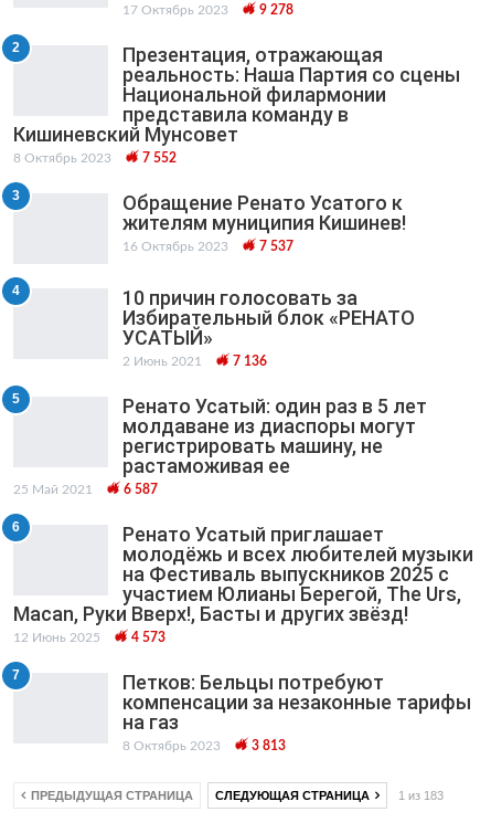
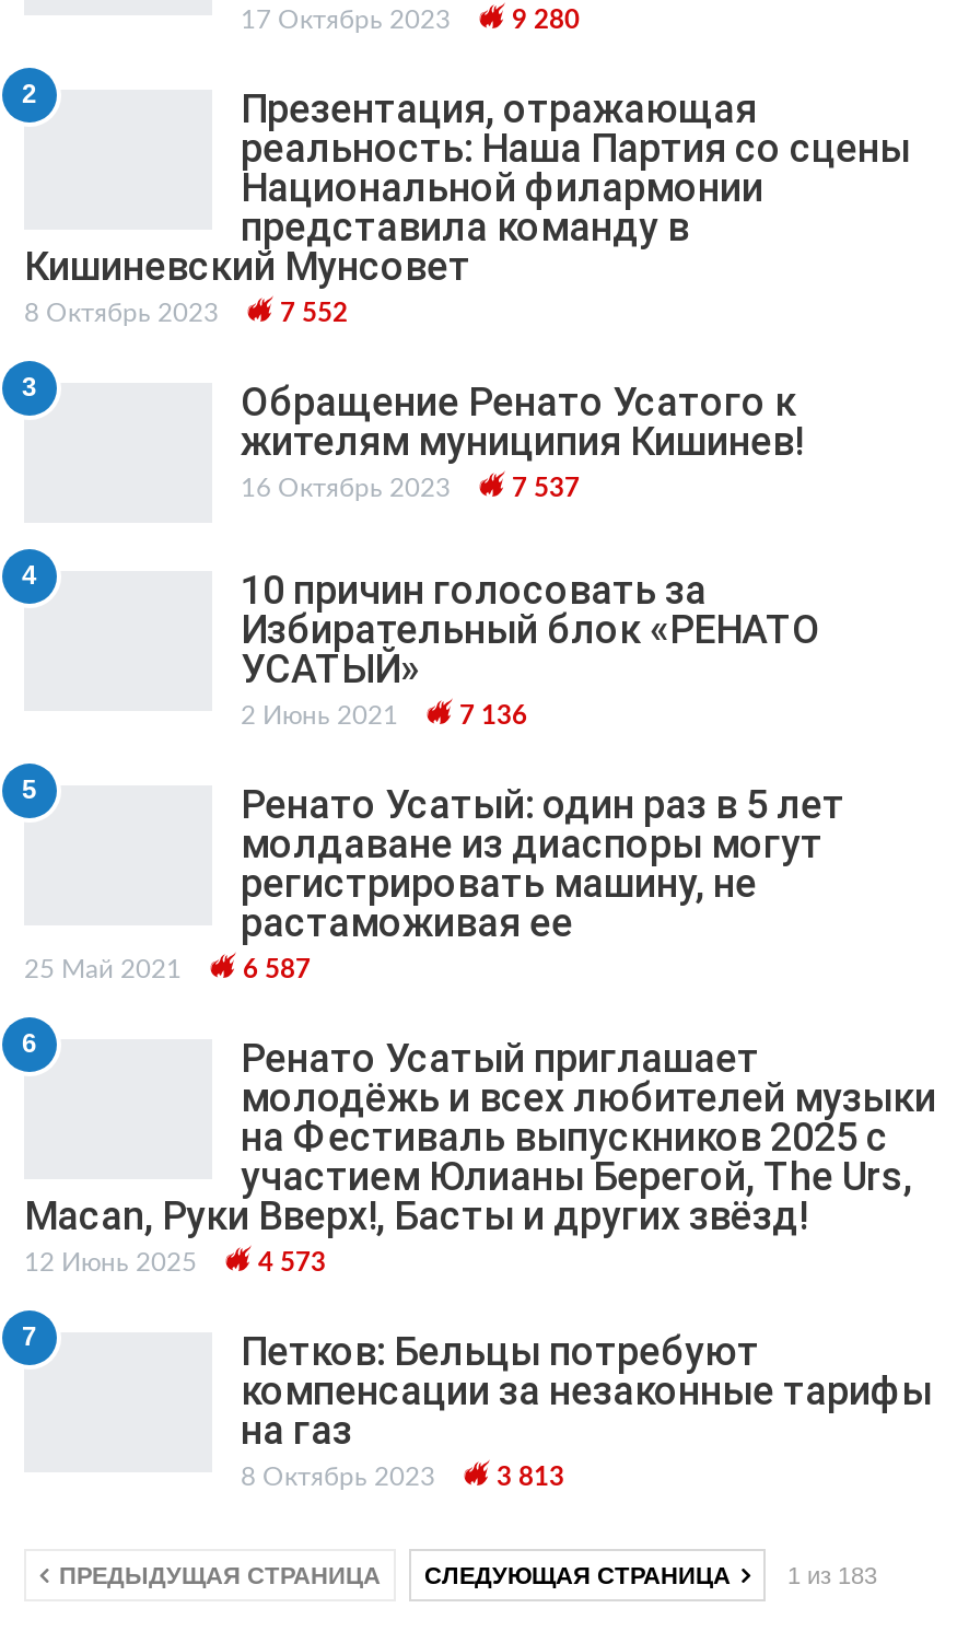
[259,4,293,17] 9 278 -> [512,8,580,34] 9 280

